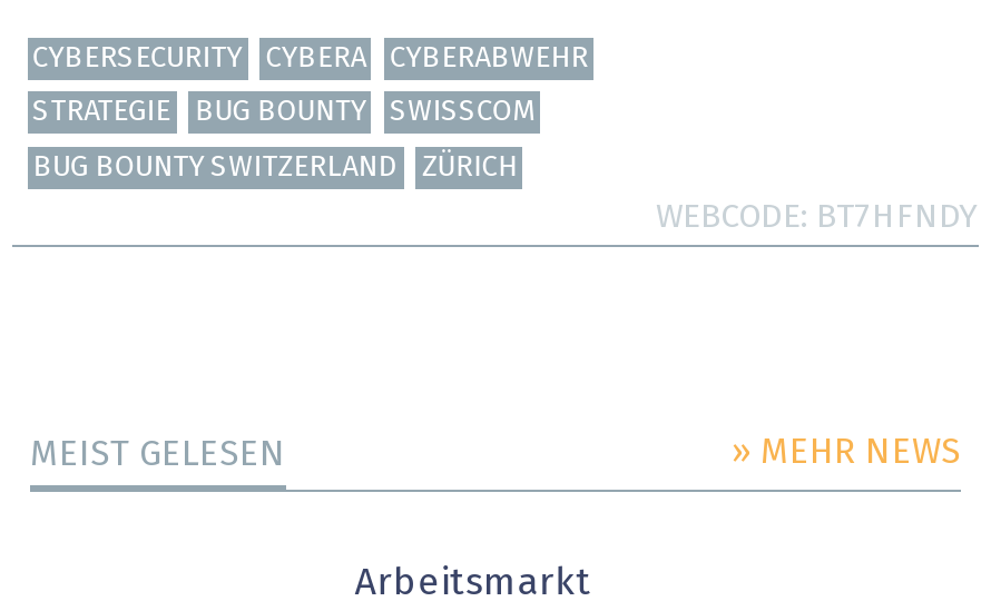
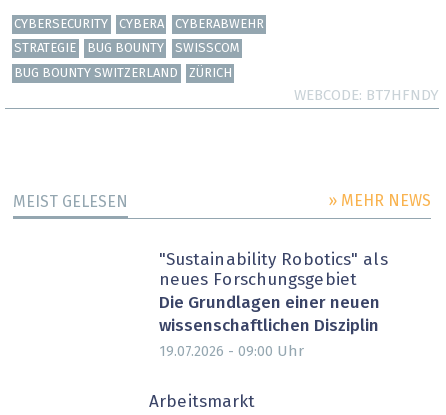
none -> [159,252,388,359] "Sustainability Robotics" als | neues Forschungsgebiet | Die Grundlagen einer neuen | wissenschaftlichen Disziplin | 19.07.2026 - 09:00 Uhr

